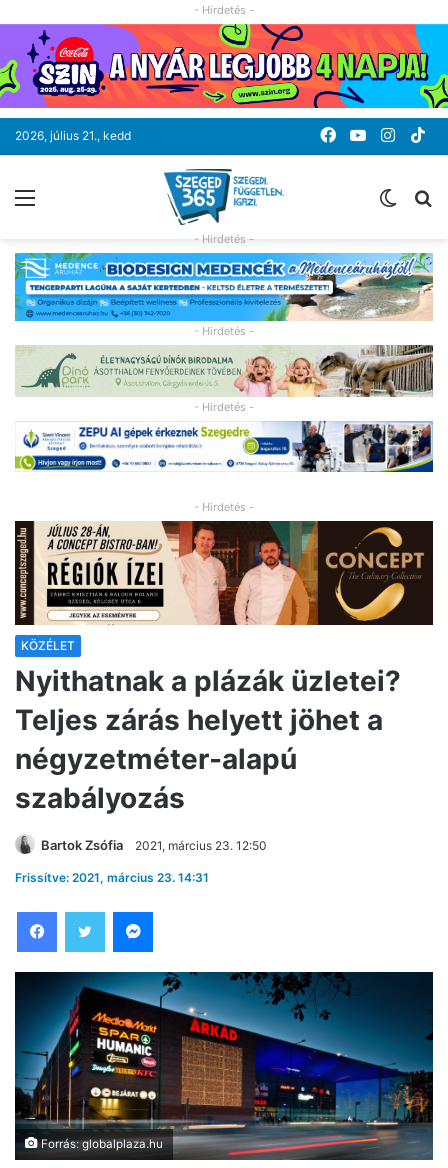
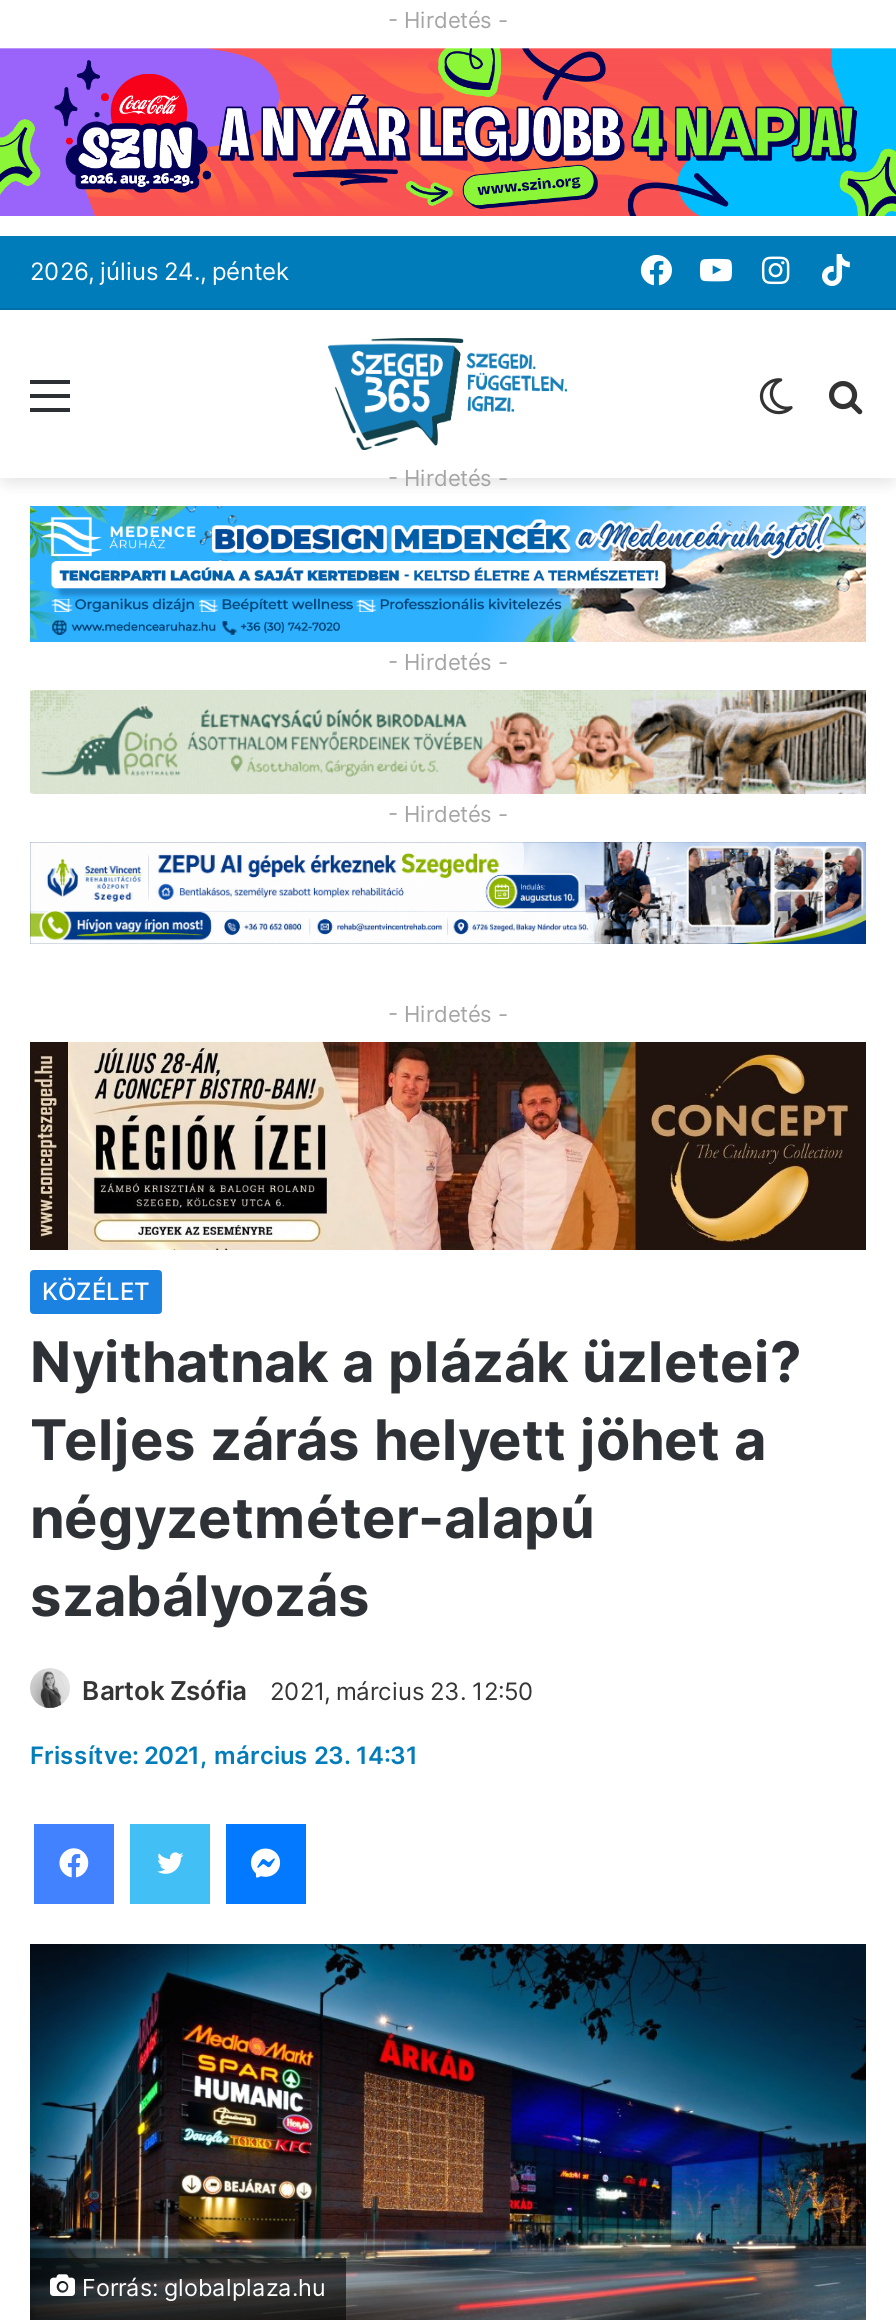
[15,128,131,143] 2026, július 21., kedd -> [30,256,290,286] 2026, július 24., péntek

